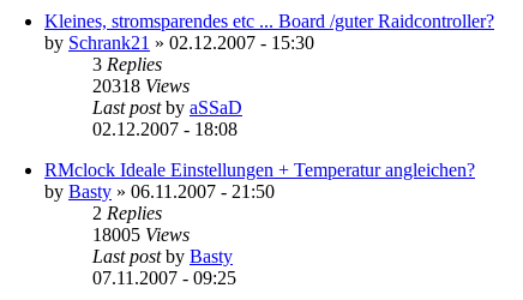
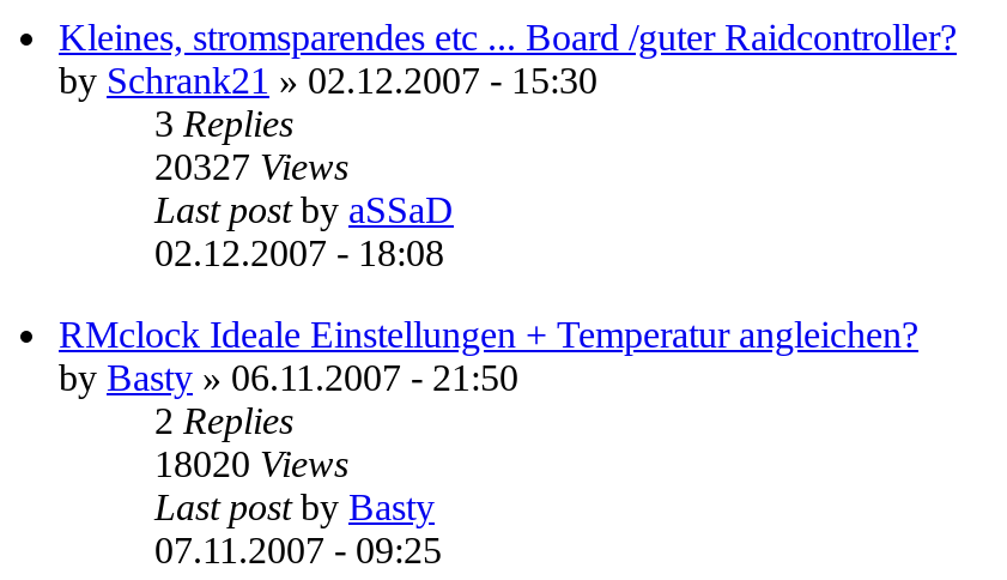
[92,75,190,96] 20318 Views -> [154,146,348,187] 20327 Views
[92,224,190,245] 18005 Views -> [154,443,348,484] 18020 Views

